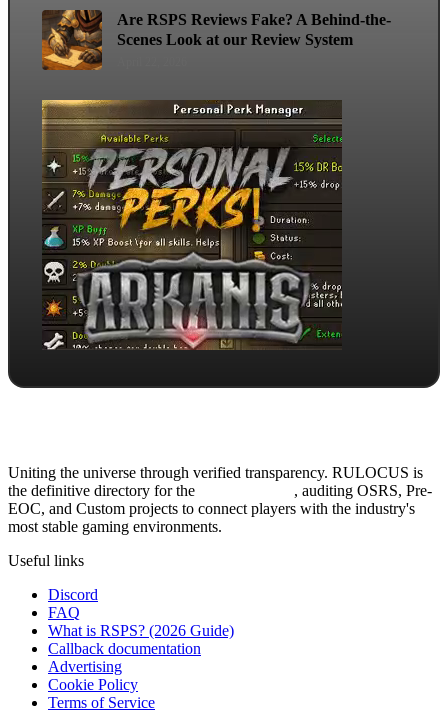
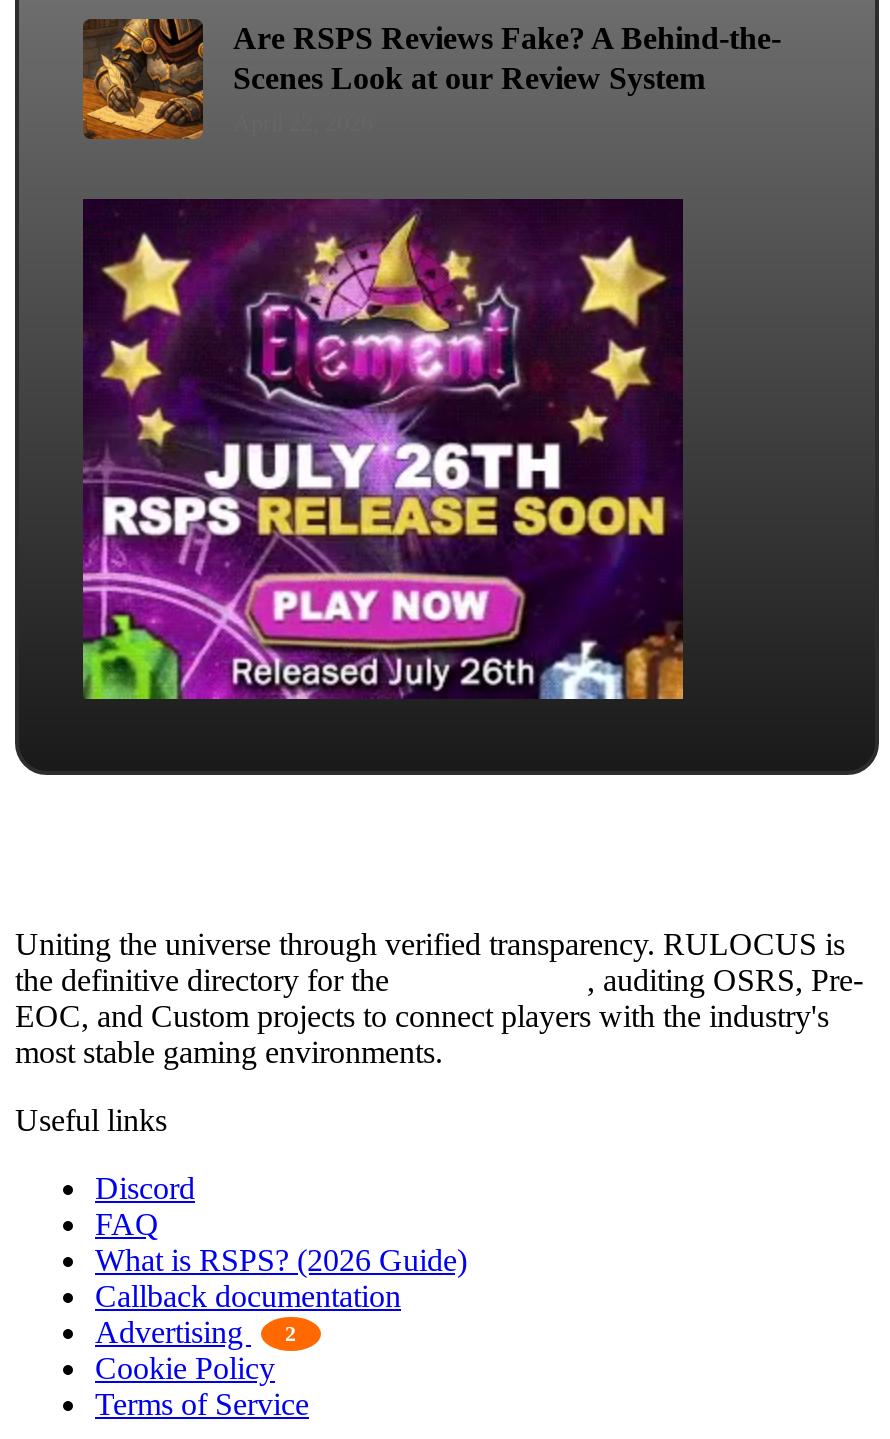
[41,99,343,350] [image] -> [81,197,685,701] [image]
none -> [285,1322,297,1346] 2

